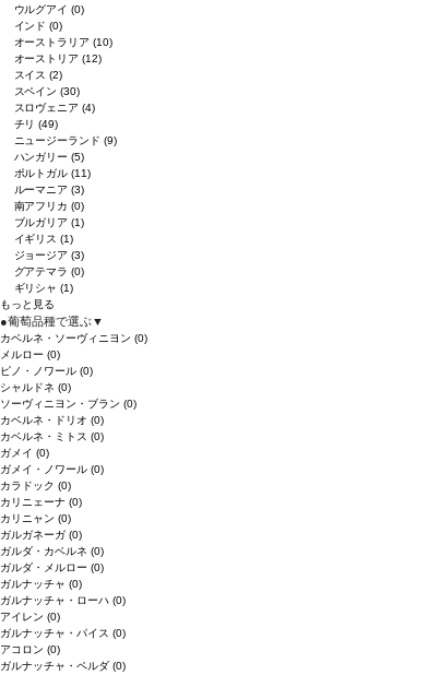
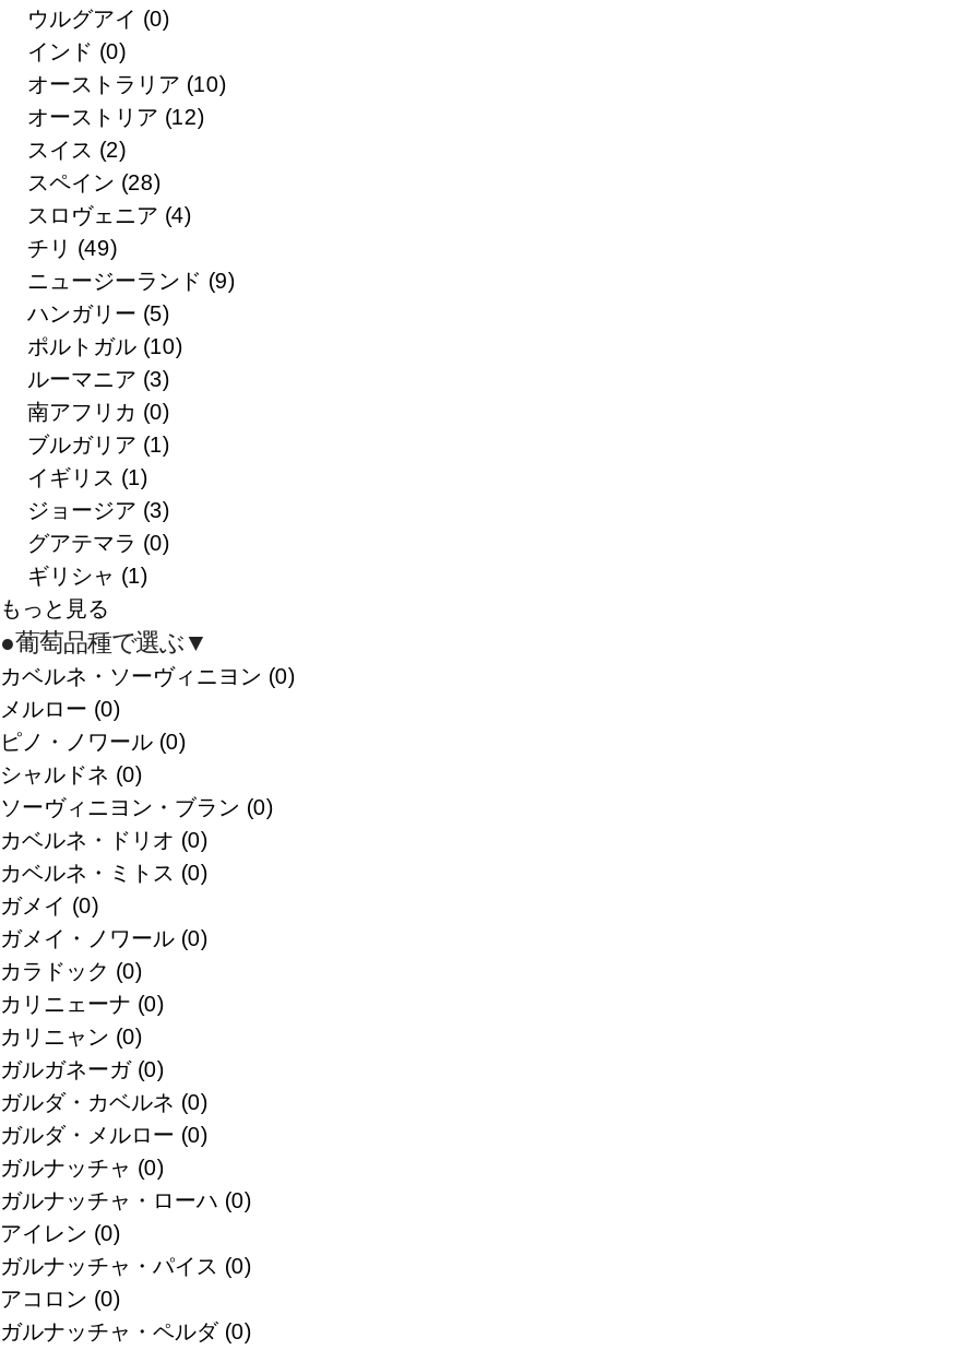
[14,86,80,98] スペイン(30) -> [27,171,160,195] スペイン(28)
[14,168,91,180] ポルトガル(11) -> [27,335,182,359] ポルトガル(10)

